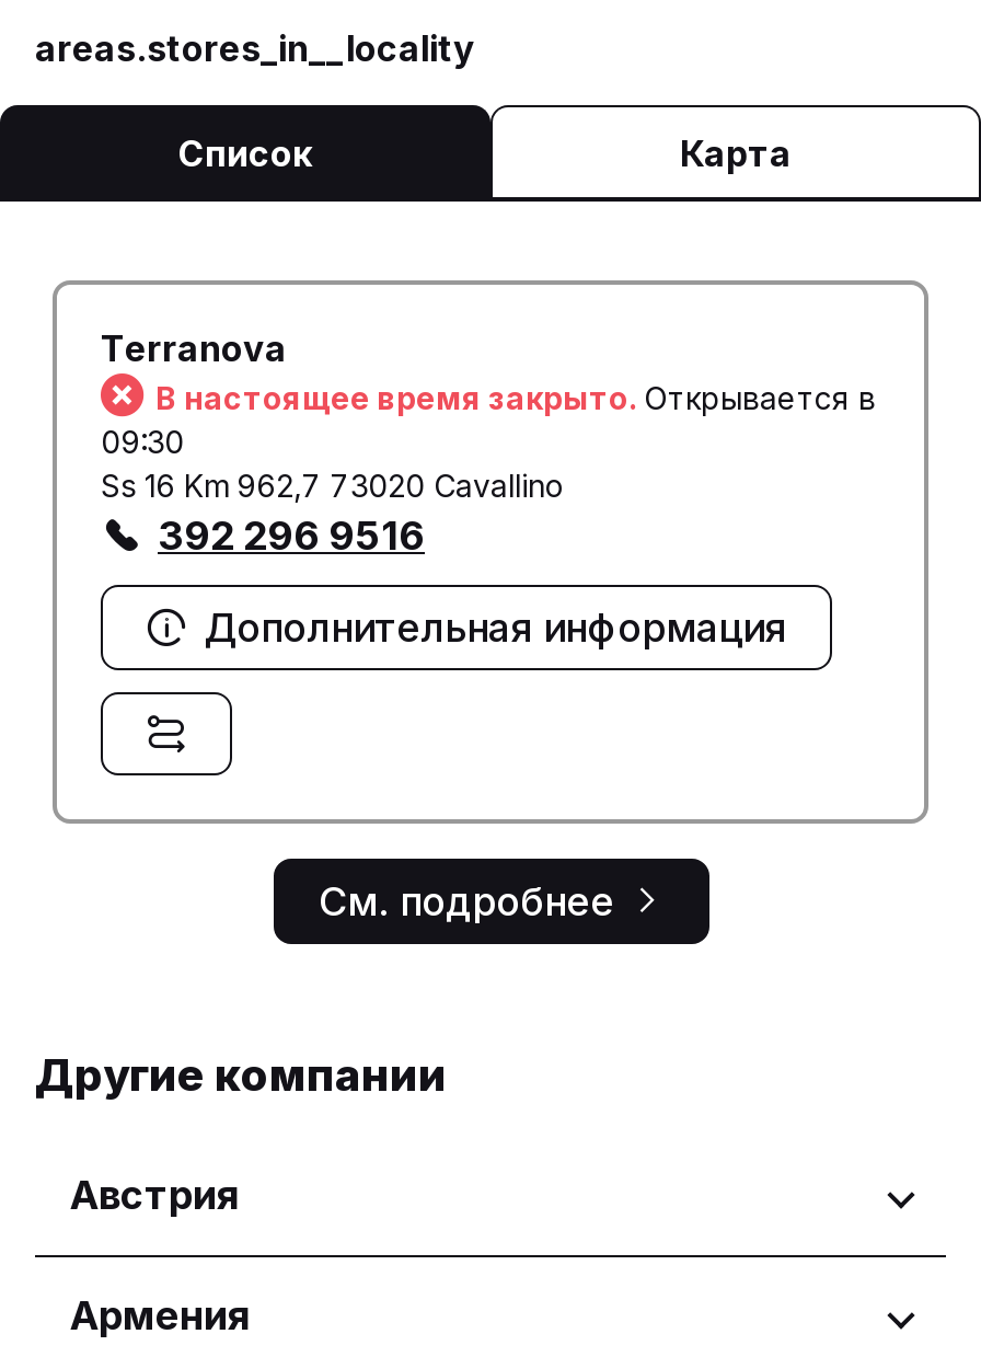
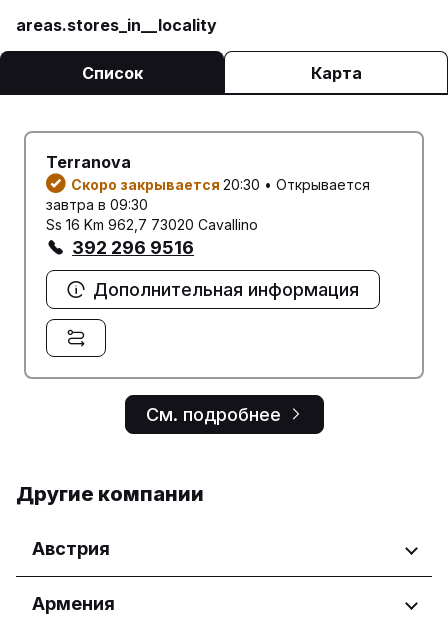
[101,379,876,460] В настоящее время закрыто. Открывается в | 09:30 -> [46,176,370,213] Скоро закрывается 20:30 • Открывается | завтра в 09:30

